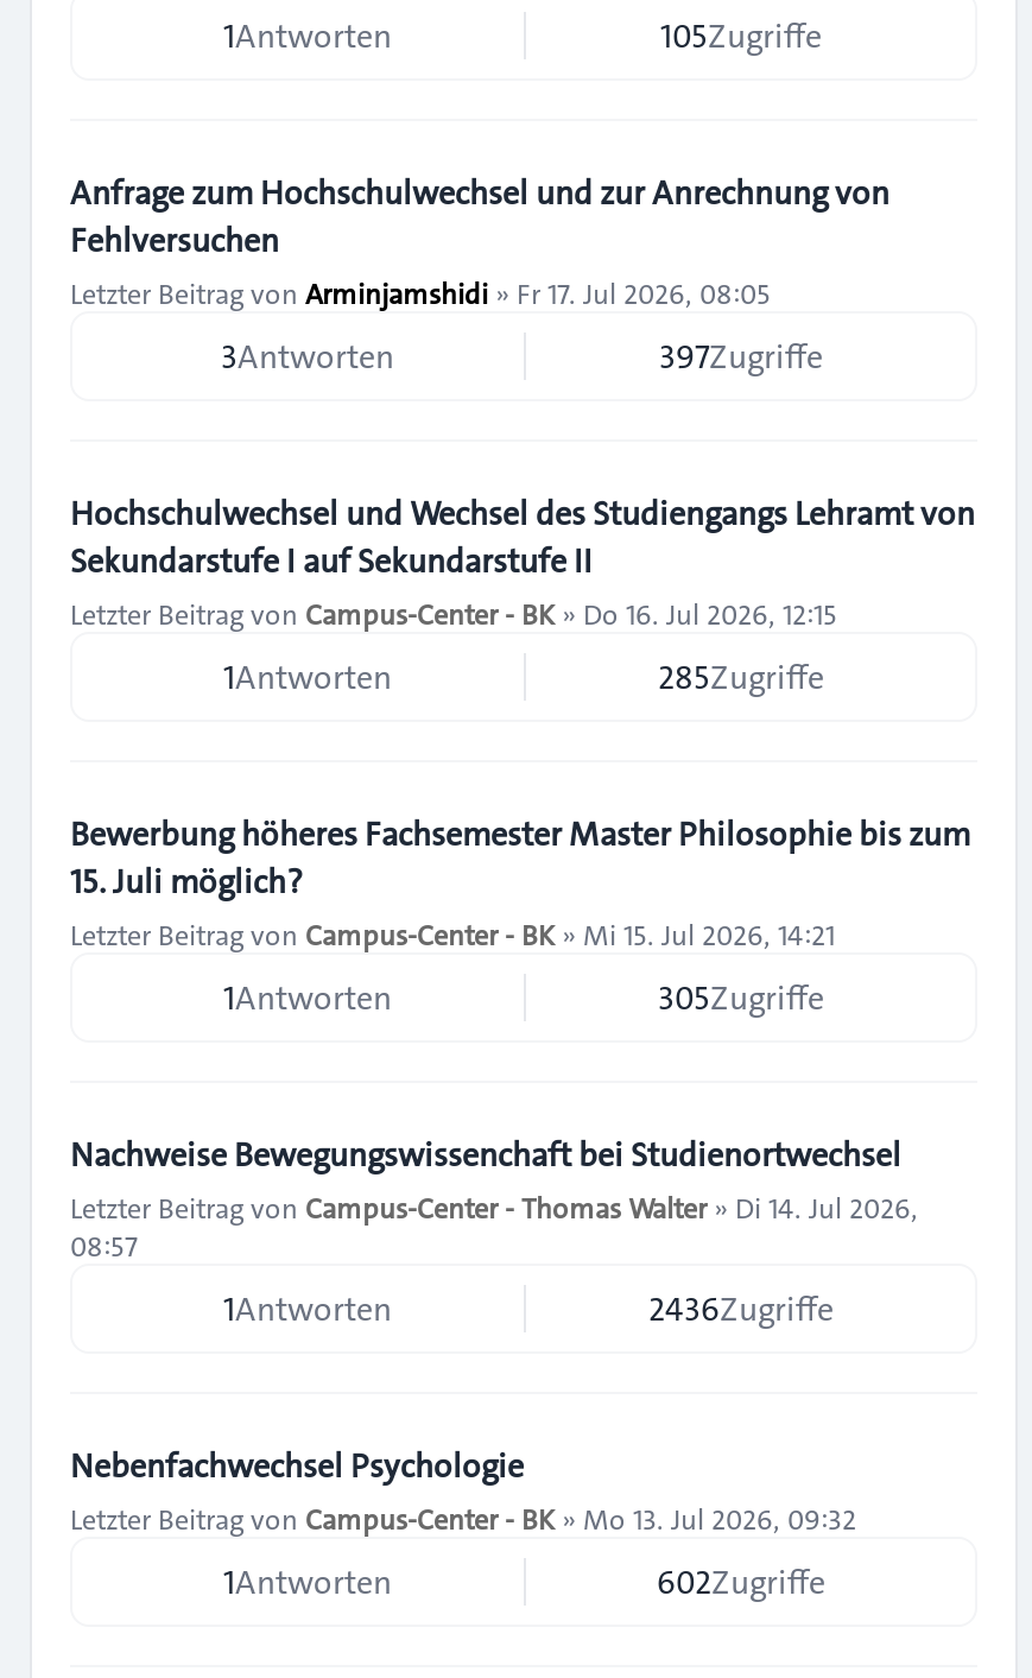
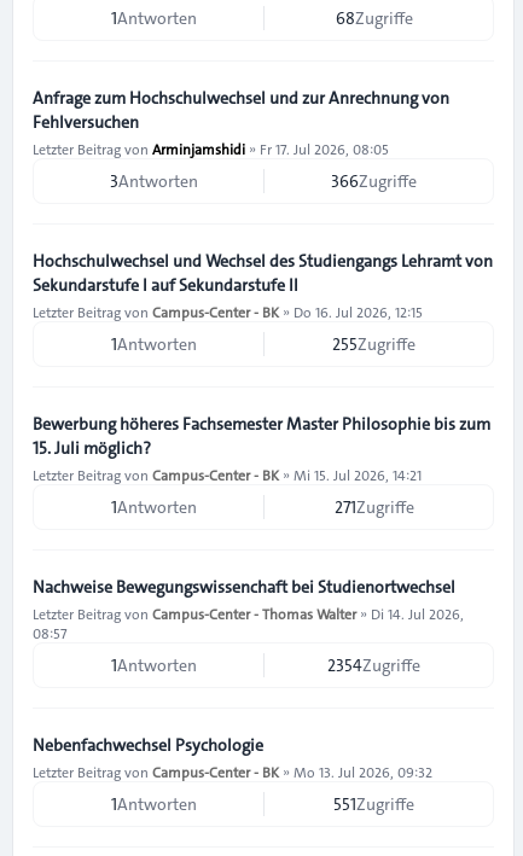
[660,12,822,59] 105Zugriffe -> [335,6,412,30] 68Zugriffe
[659,333,823,380] 397Zugriffe -> [331,169,417,193] 366Zugriffe
[658,653,824,701] 285Zugriffe -> [332,332,416,356] 255Zugriffe
[658,974,824,1021] 305Zugriffe -> [334,495,414,519] 271Zugriffe
[648,1285,834,1332] 2436Zugriffe -> [327,653,420,677] 2354Zugriffe
[657,1558,825,1606] 602Zugriffe -> [333,792,414,816] 551Zugriffe

